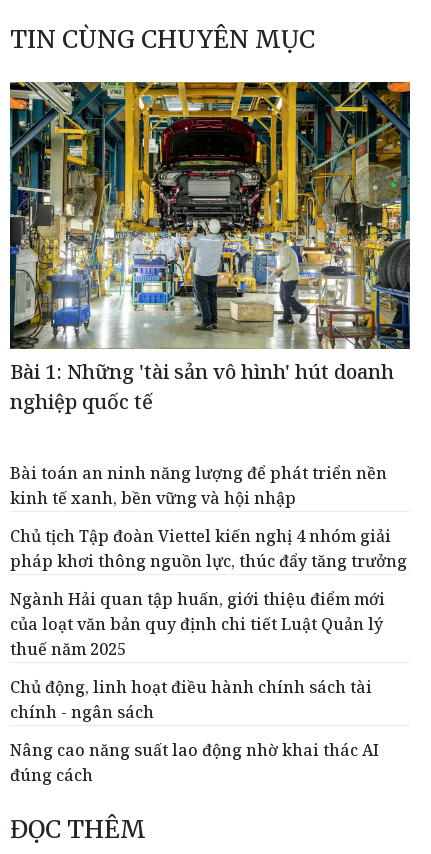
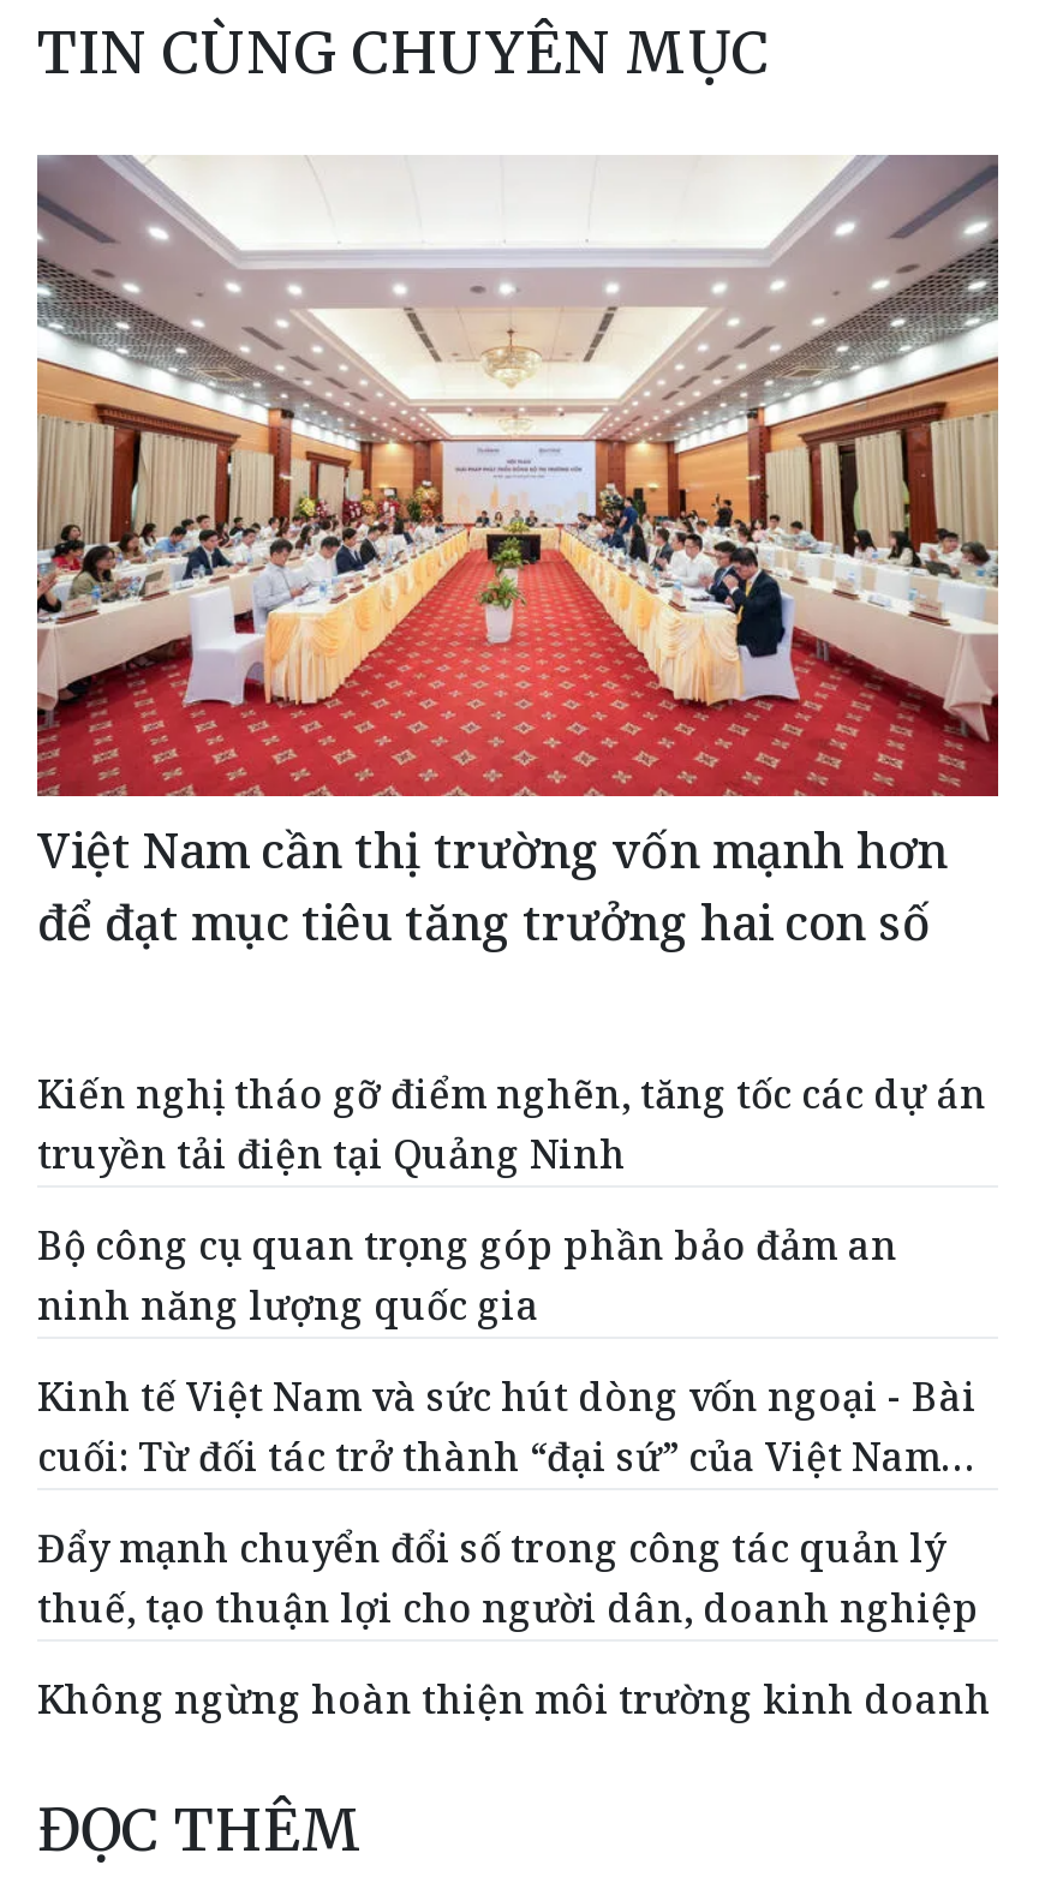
[9,81,411,415] [image] | Bài 1: Những 'tài sản vô hình' hút doanh | nghiệp quốc tế -> [35,153,1001,954] [image] | Việt Nam cần thị trường vốn mạnh hơn | để đạt mục tiêu tăng trưởng hai con số
[10,462,387,509] Bài toán an ninh năng lượng để phát triển nền | kinh tế xanh, bền vững và hội nhập -> [37,1067,986,1180] Kiến nghị tháo gỡ điểm nghẽn, tăng tốc các dự án | truyền tải điện tại Quảng Ninh
[10,525,407,572] Chủ tịch Tập đoàn Viettel kiến nghị 4 nhóm giải | pháp khơi thông nguồn lực, thúc đẩy tăng trưởng -> [37,1218,897,1331] Bộ công cụ quan trọng góp phần bảo đảm an | ninh năng lượng quốc gia
[10,588,385,660] Ngành Hải quan tập huấn, giới thiệu điểm mới | của loạt văn bản quy định chi tiết Luật Quản lý | thuế năm 2025 -> [37,1369,977,1482] Kinh tế Việt Nam và sức hút dòng vốn ngoại - Bài | cuối: Từ đối tác trở thành “đại sứ” của Việt Nam…
[10,676,372,723] Chủ động, linh hoạt điều hành chính sách tài | chính - ngân sách -> [37,1521,979,1633] Đẩy mạnh chuyển đổi số trong công tác quản lý | thuế, tạo thuận lợi cho người dân, doanh nghiệp
[10,739,379,786] Nâng cao năng suất lao động nhờ khai thác AI | đúng cách -> [37,1672,991,1725] Không ngừng hoàn thiện môi trường kinh doanh

